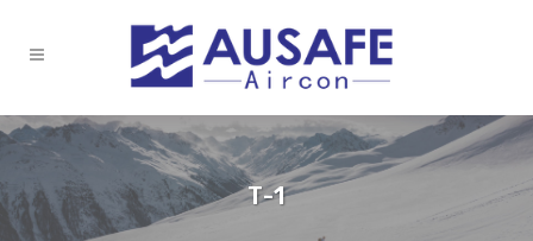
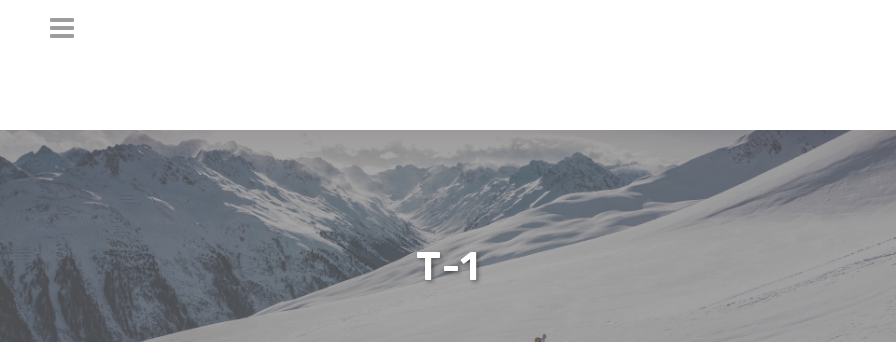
[130,24,194,89] [image] -> none
[202,26,394,90] [image] -> none

